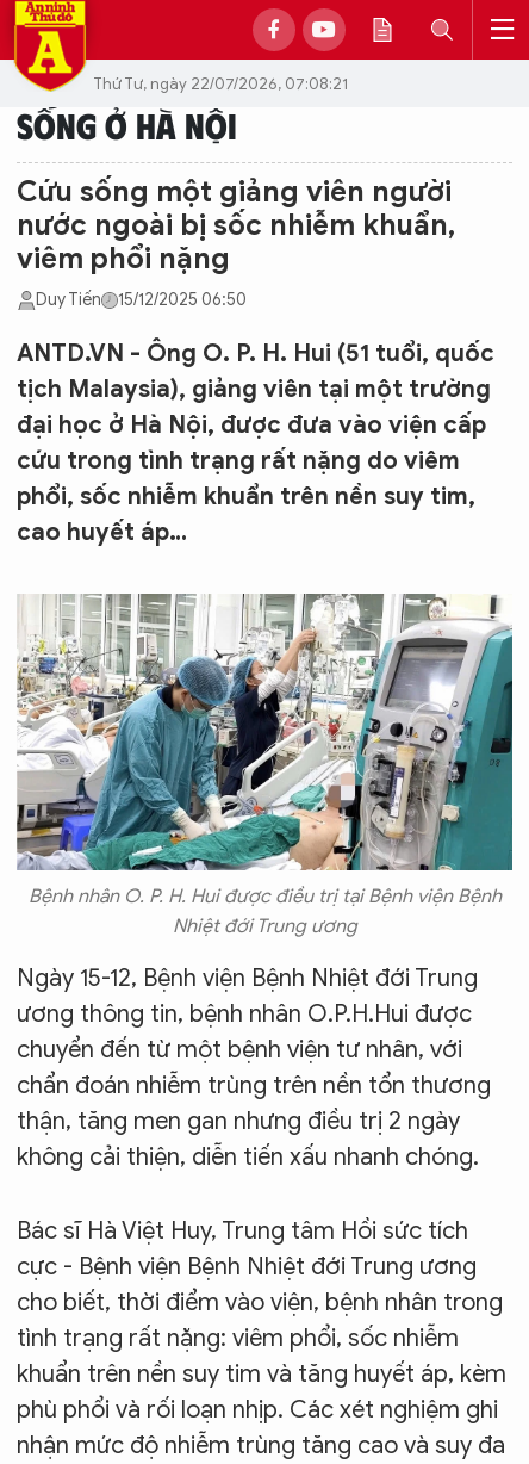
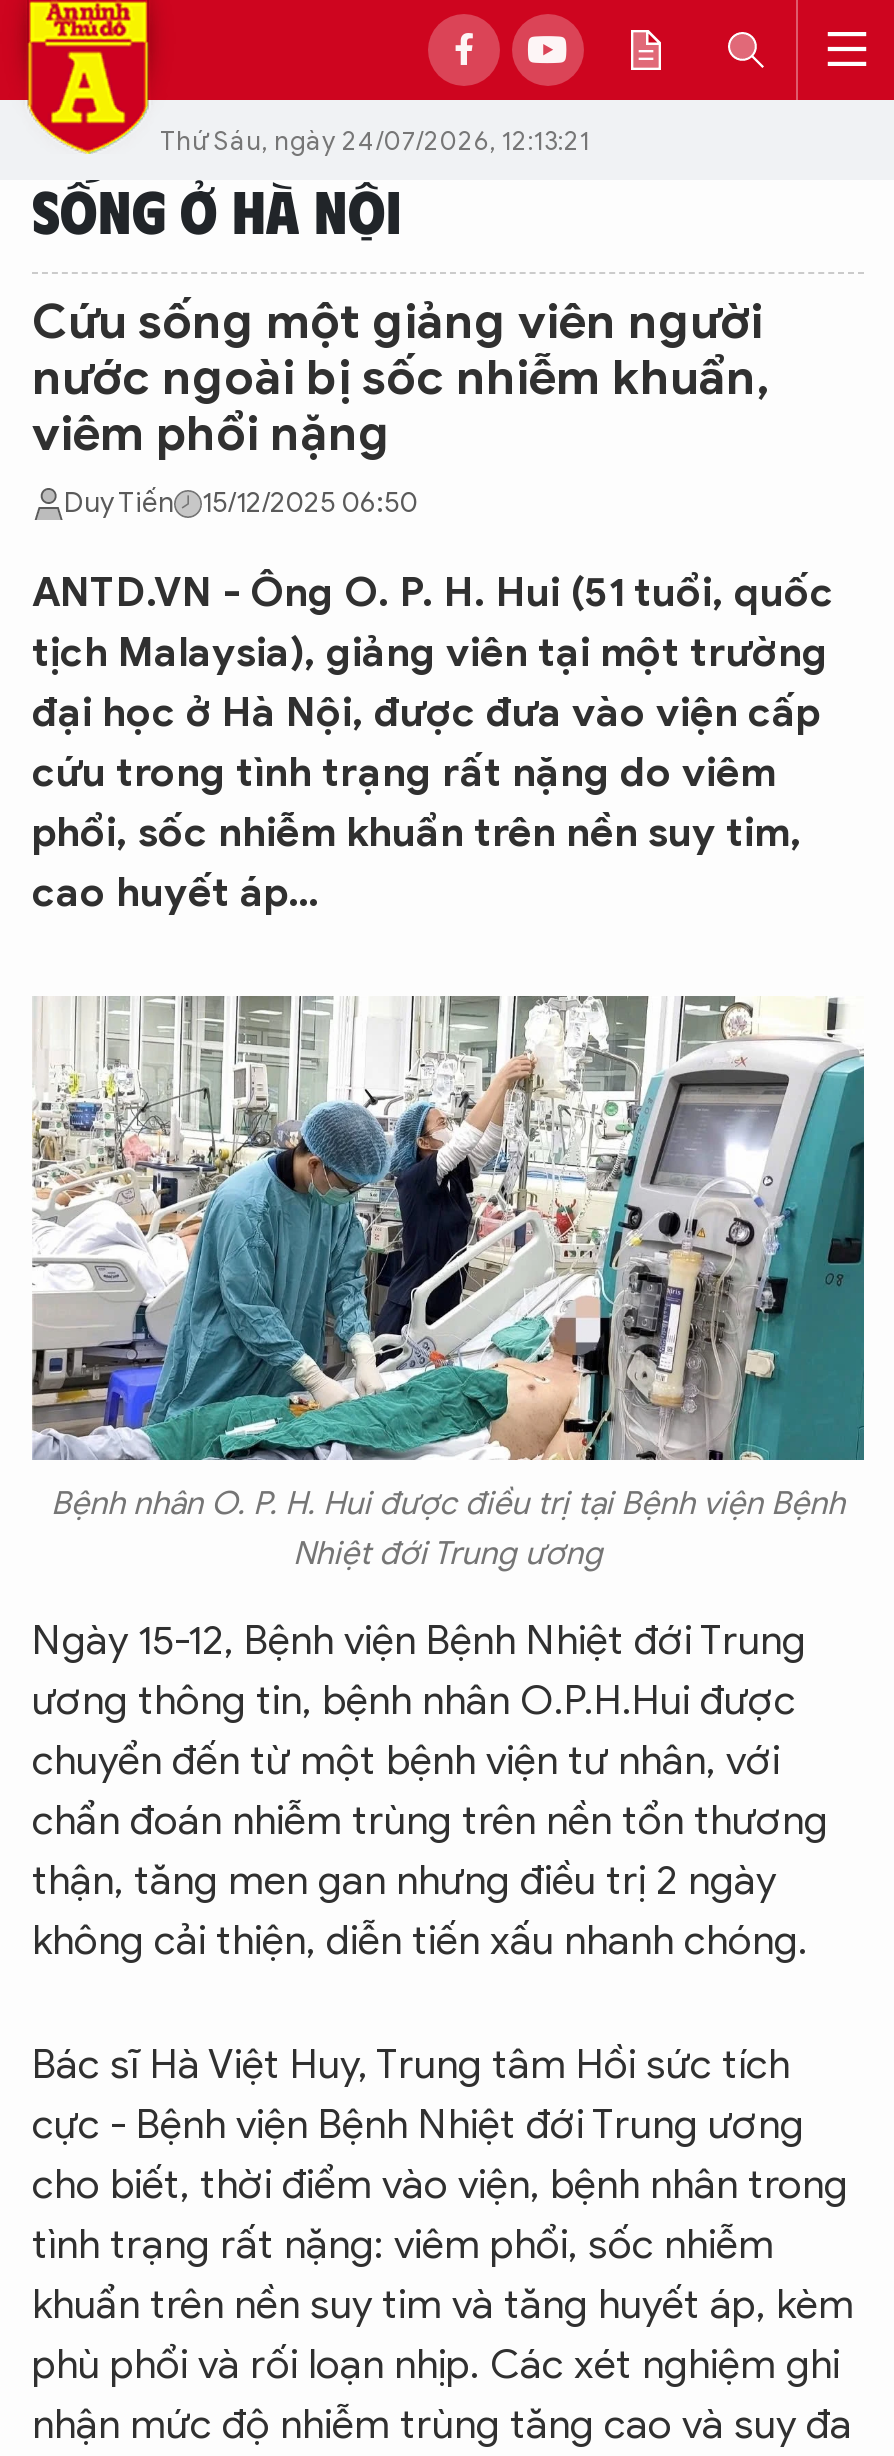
[93,73,348,94] Thứ Tư, ngày 22/07/2026, 07:08:21 -> [160,123,590,157] Thứ Sáu, ngày 24/07/2026, 12:13:21

